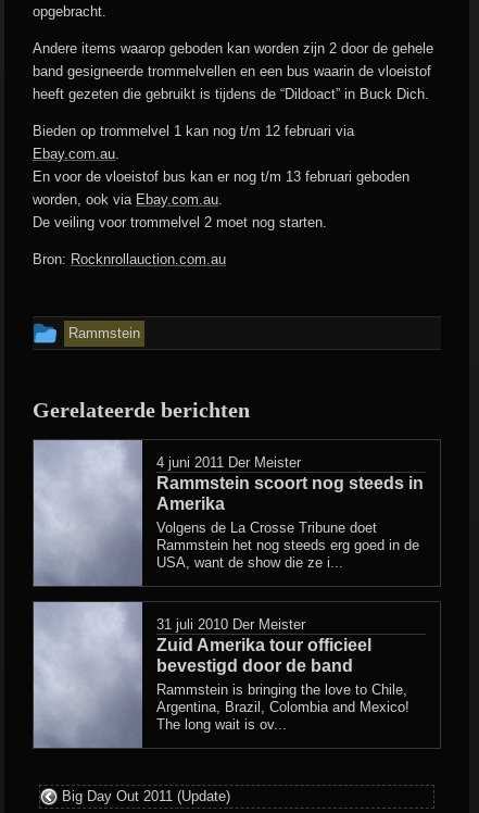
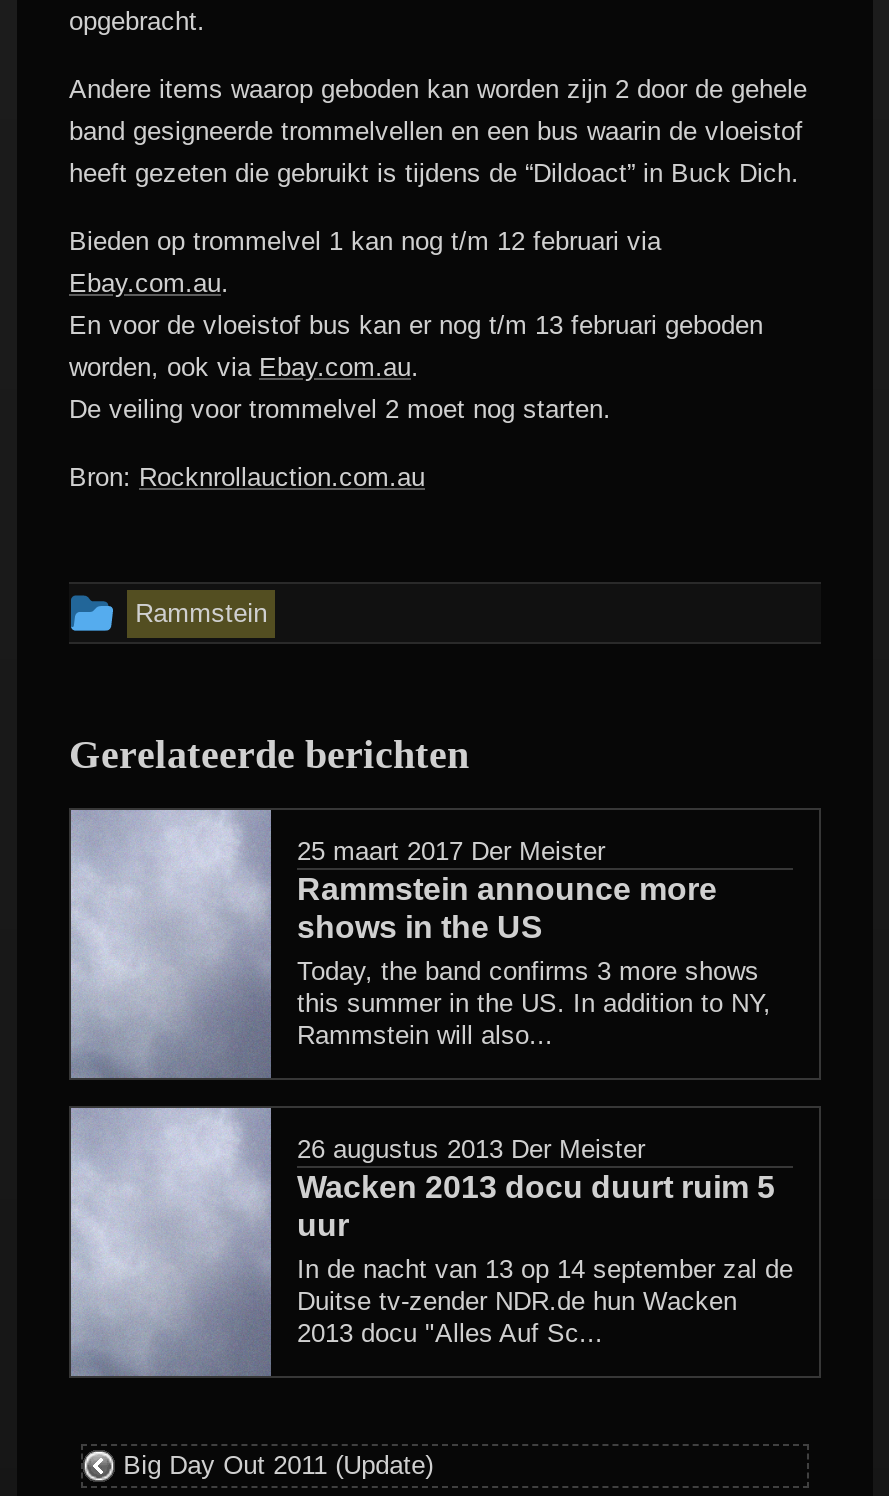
[156,454,424,571] 4 juni 2011 Der Meister | Rammstein scoort nog steeds in | Amerika | Volgens de La Crosse Tribune doet | Rammstein het nog steeds erg goed in de | USA, want de show die ze i... -> [297,836,771,1050] 25 maart 2017 Der Meister | Rammstein announce more | shows in the US | Today, the band confirms 3 more shows | this summer in the US. In addition to NY, | Rammstein will also...
[156,616,409,733] 31 juli 2010 Der Meister | Zuid Amerika tour officieel | bevestigd door de band | Rammstein is bringing the love to Chile, | Argentina, Brazil, Colombia and Mexico! | The long wait is ov... -> [297,1134,793,1349] 26 augustus 2013 Der Meister | Wacken 2013 docu duurt ruim 5 | uur | In de nacht van 13 op 14 september zal de | Duitse tv-zender NDR.de hun Wacken | 2013 docu "Alles Auf Sc...

